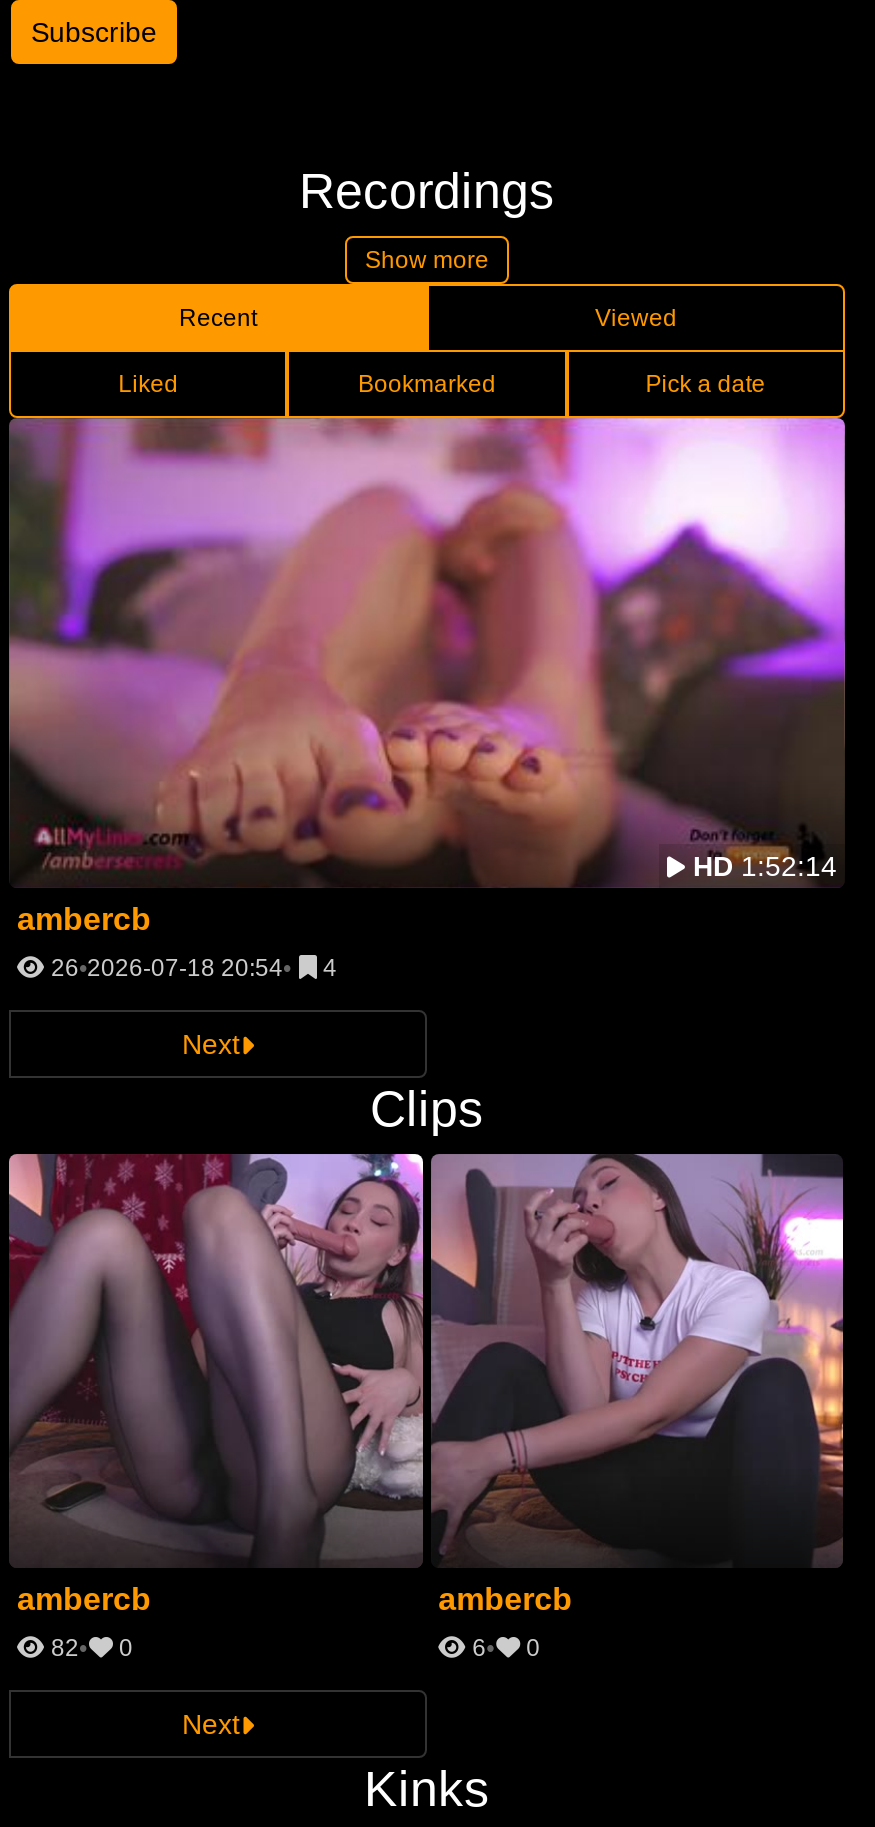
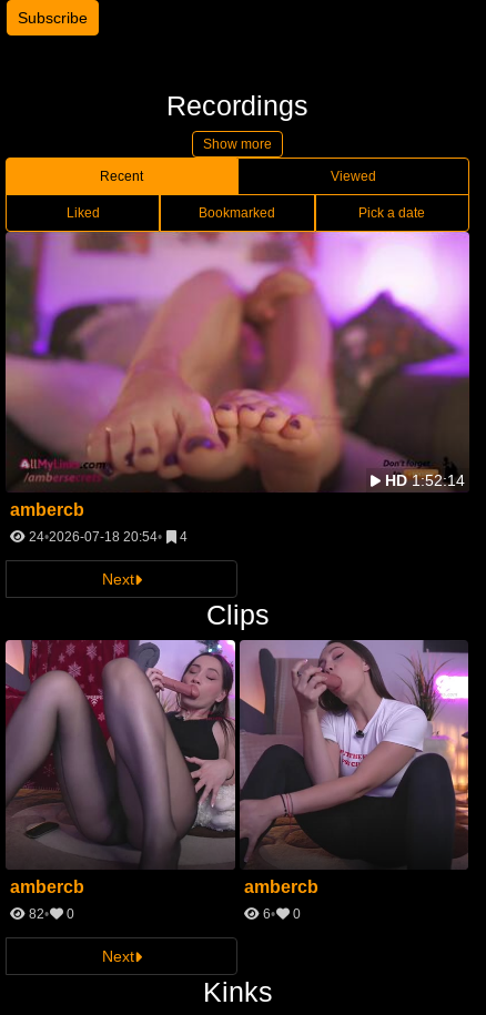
[45,955,337,983] 26 2026-07-18 20:54 4 -> [26,530,188,545] 24 2026-07-18 20:54 4

